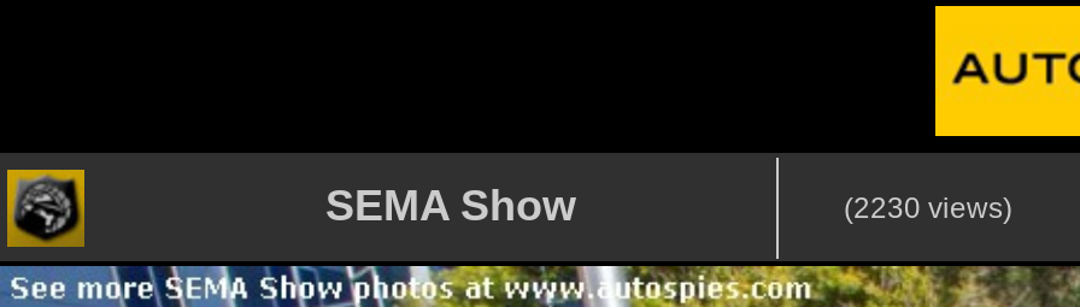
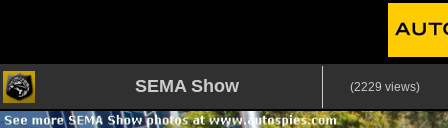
[844,191,1012,225] (2230 views) -> [350,80,420,94] (2229 views)

